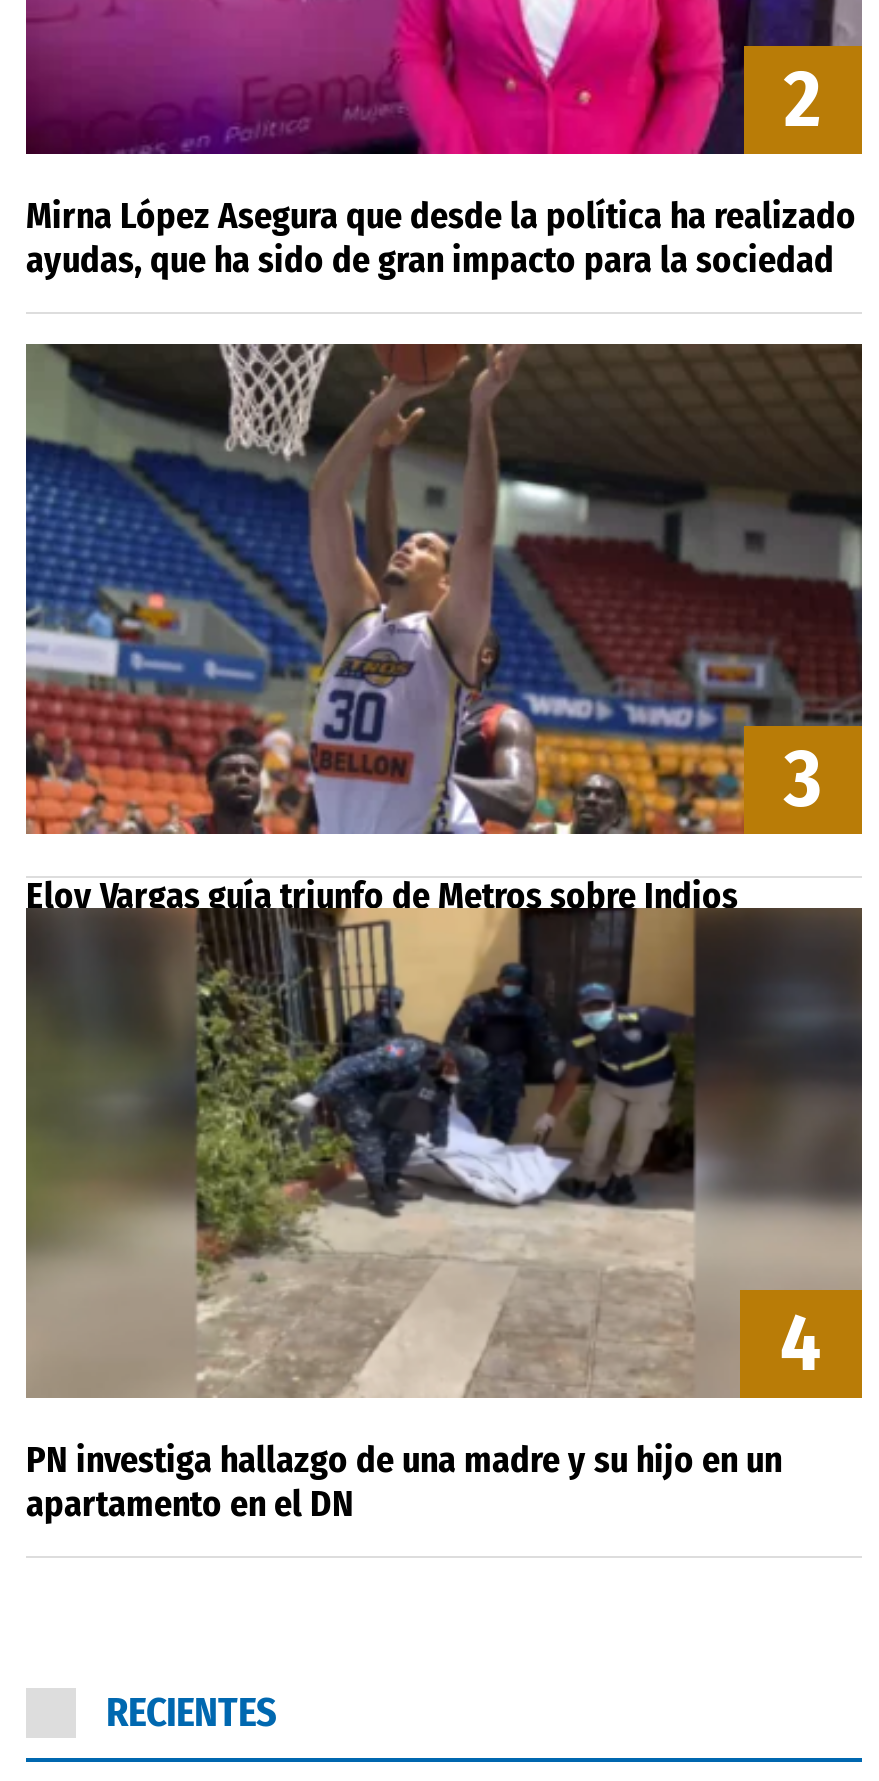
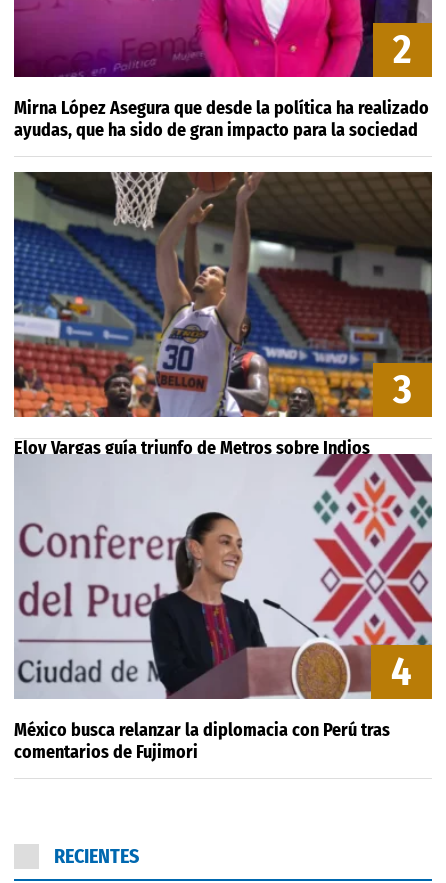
[26,908,862,1526] [image] | PN investiga hallazgo de una madre y su hijo en un | apartamento en el DN -> [14,454,432,763] [image] | México busca relanzar la diplomacia con Perú tras | comentarios de Fujimori

